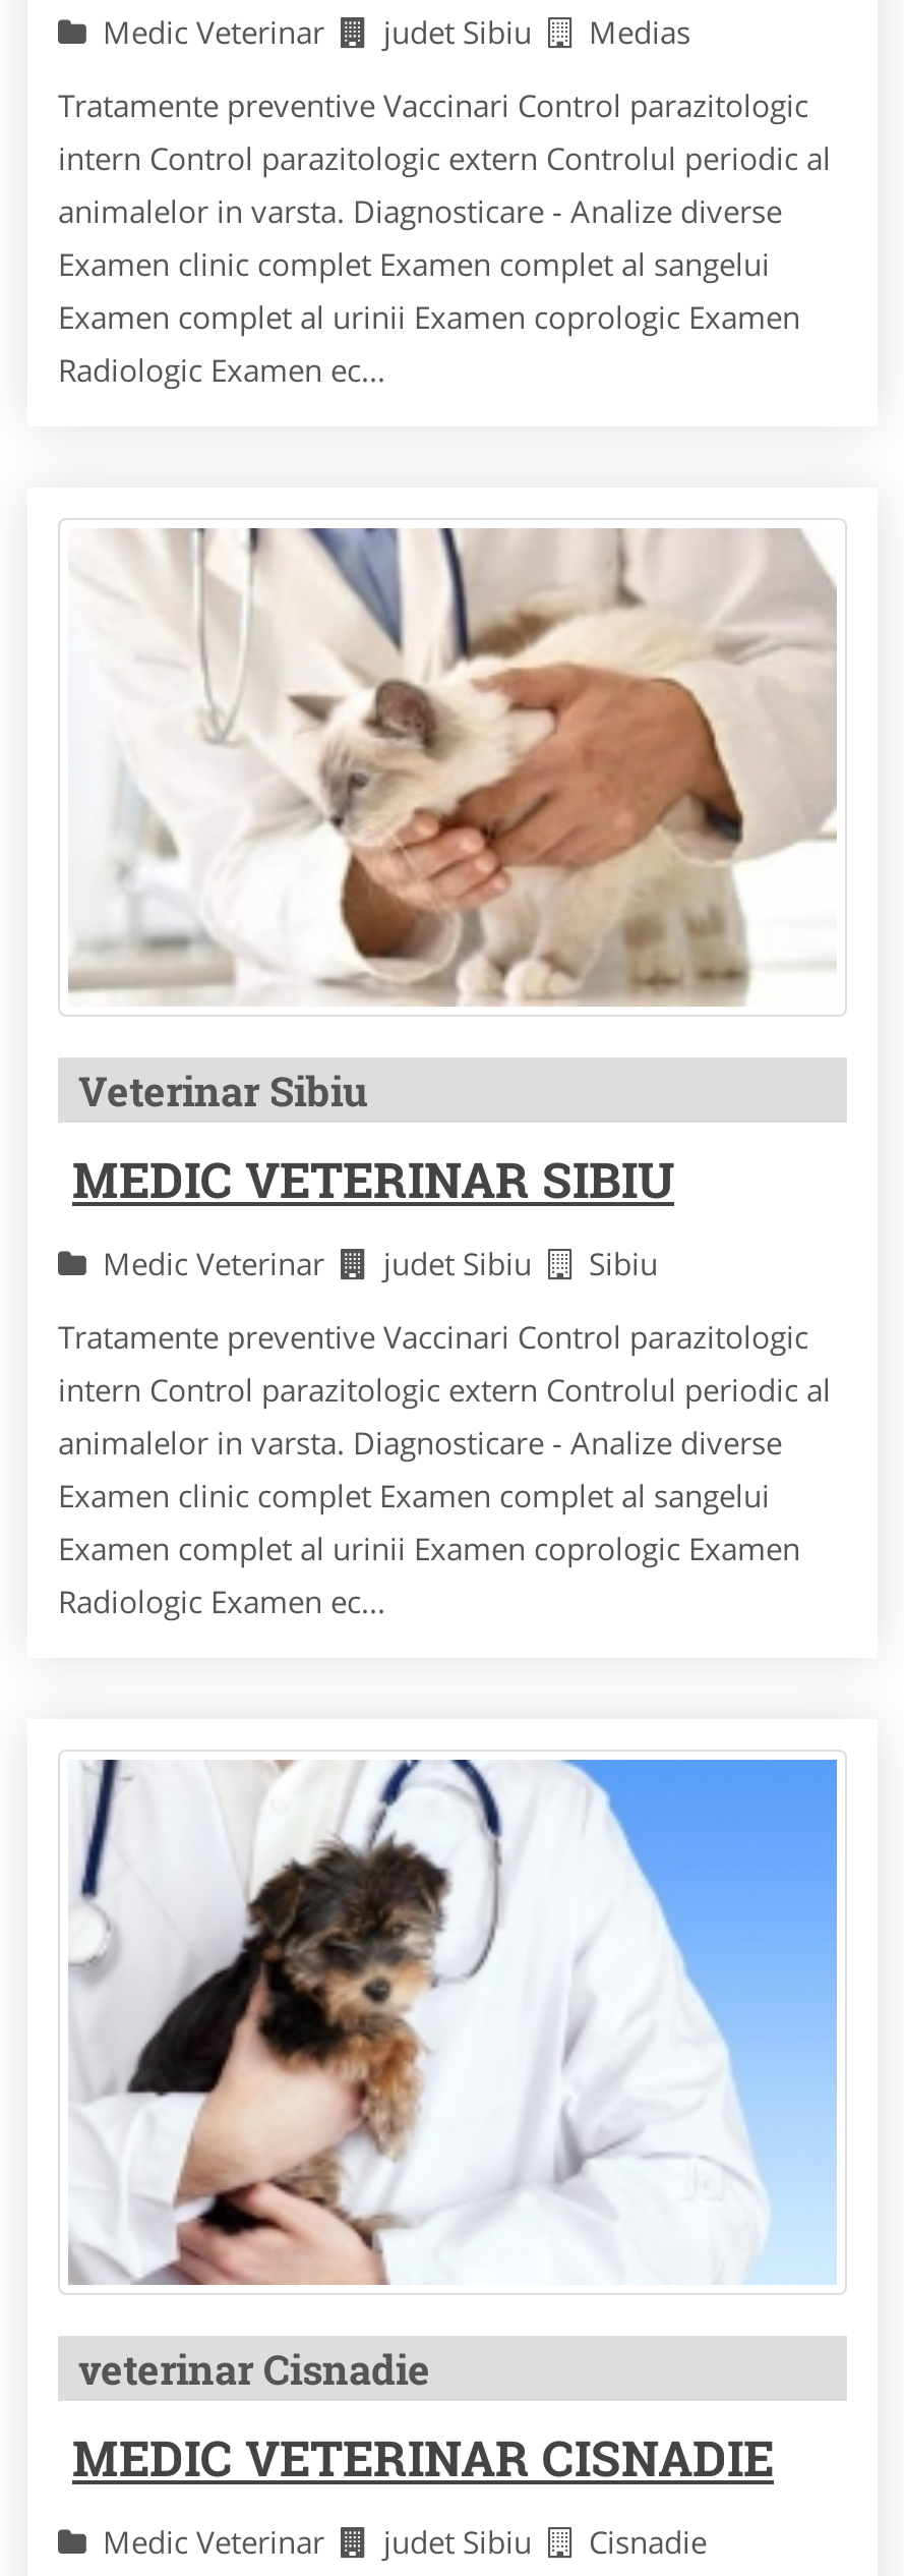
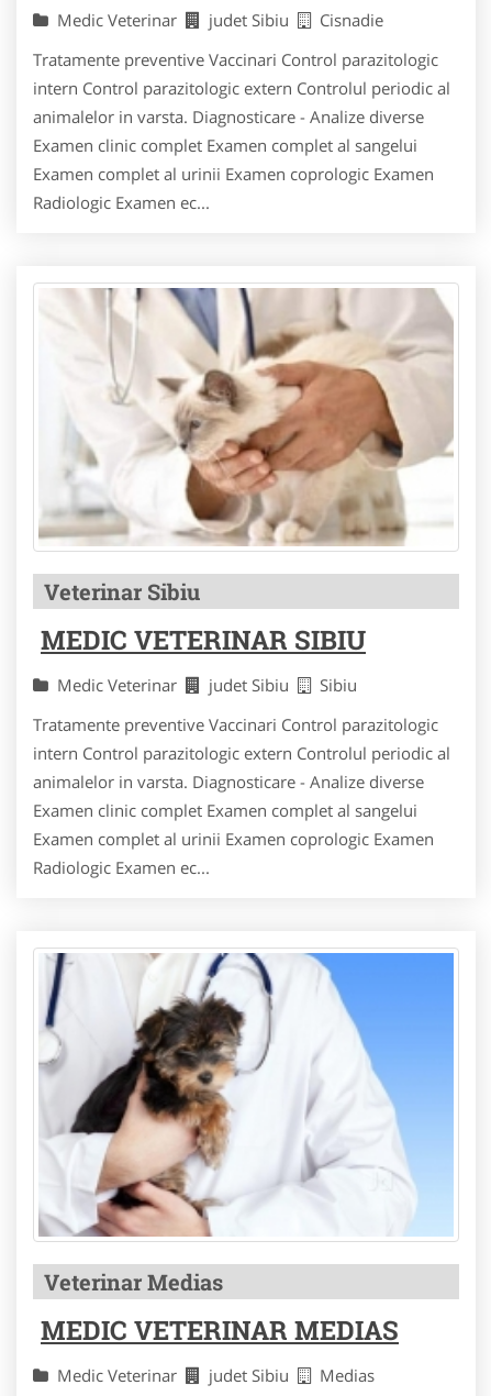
moved [589,11,690,51] -> [320,1364,375,1386]: Medias
[78,2342,430,2394] veterinar Cisnadie -> [44,1267,223,1296] Veterinar Medias
[72,2425,774,2490] MEDIC VETERINAR CISNADIE -> [41,1312,399,1347] MEDIC VETERINAR MEDIAS
moved [589,2521,707,2561] -> [320,8,383,30]: Cisnadie

